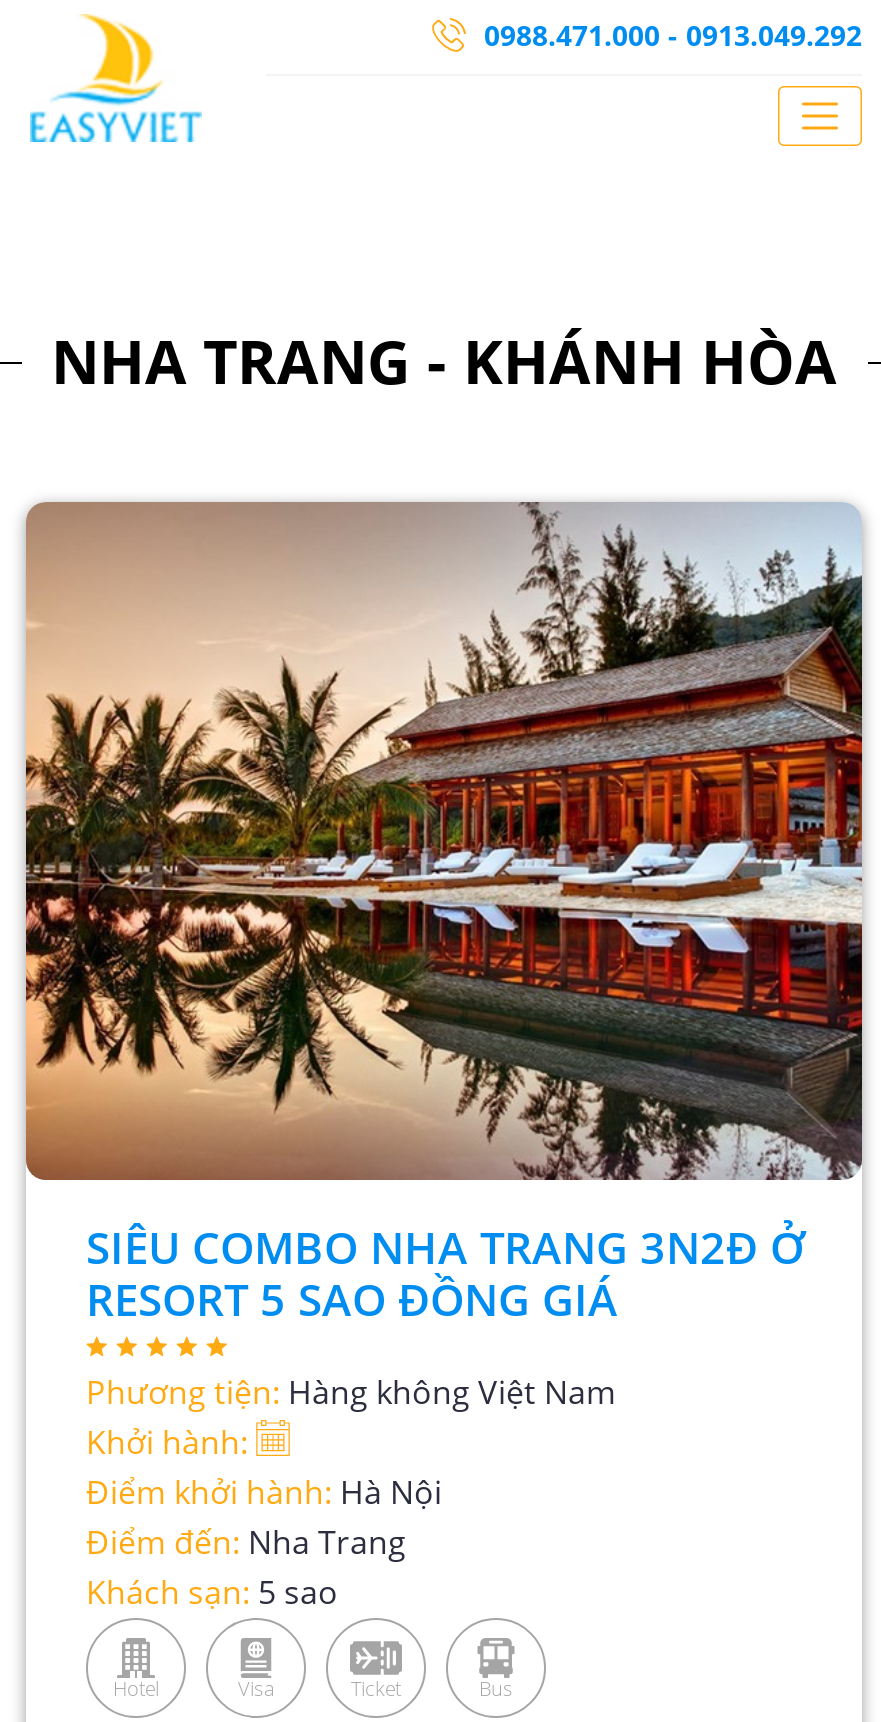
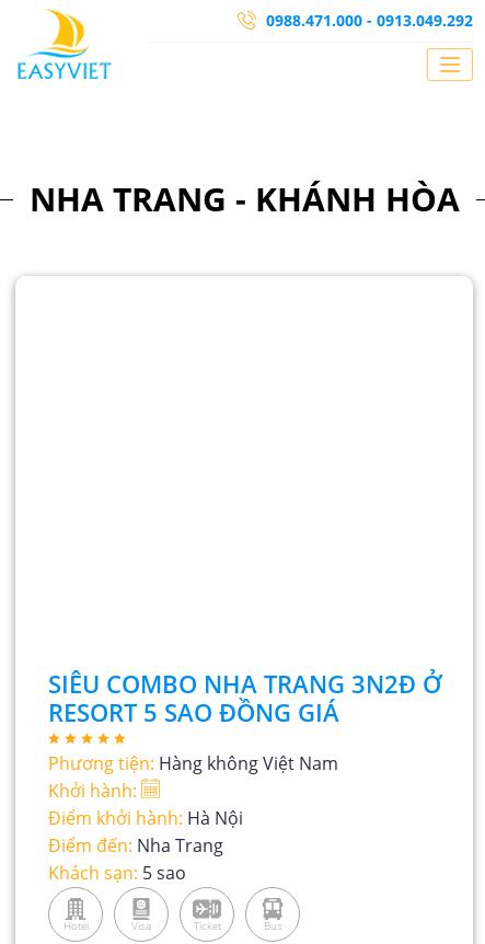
[24,500,864,1182] [image] -> none

